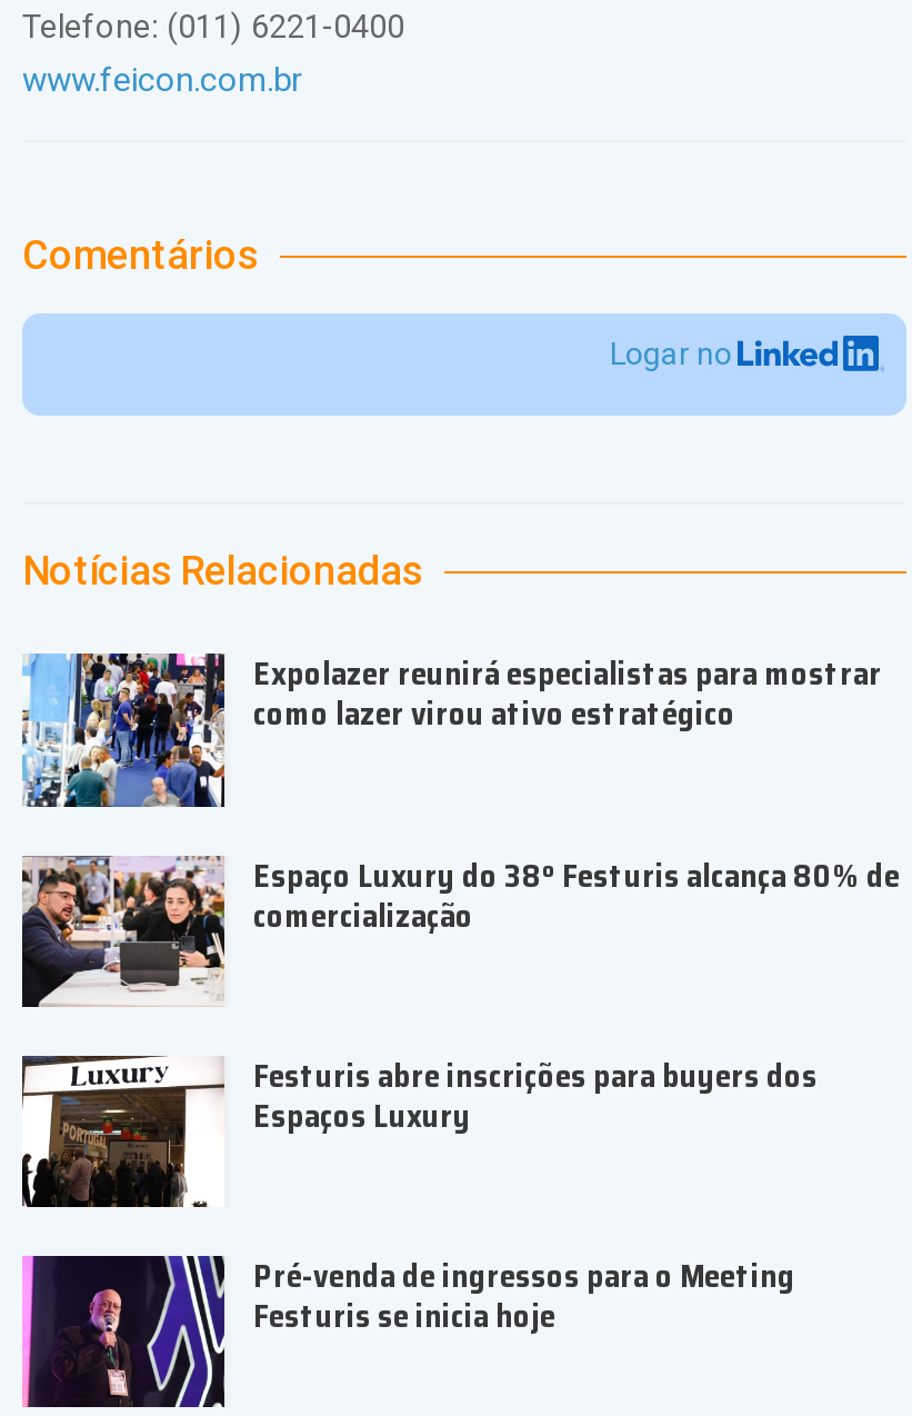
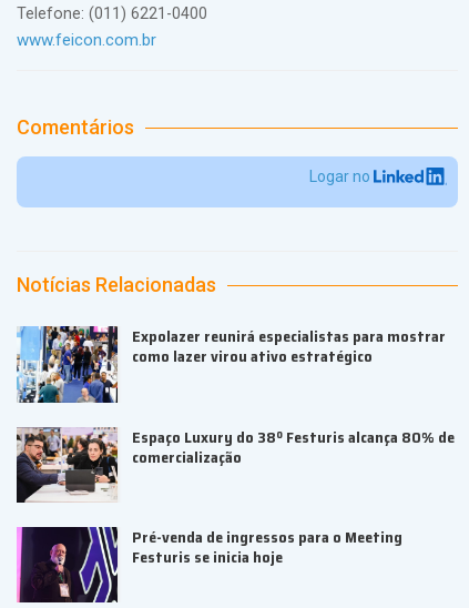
[20,1051,818,1207] [image] | Festuris abre inscrições para buyers dos | Espaços Luxury -> none

